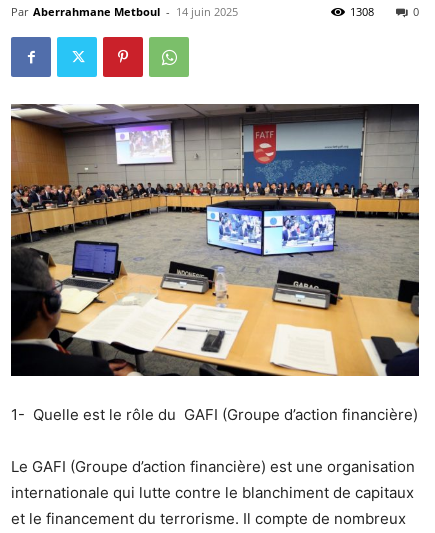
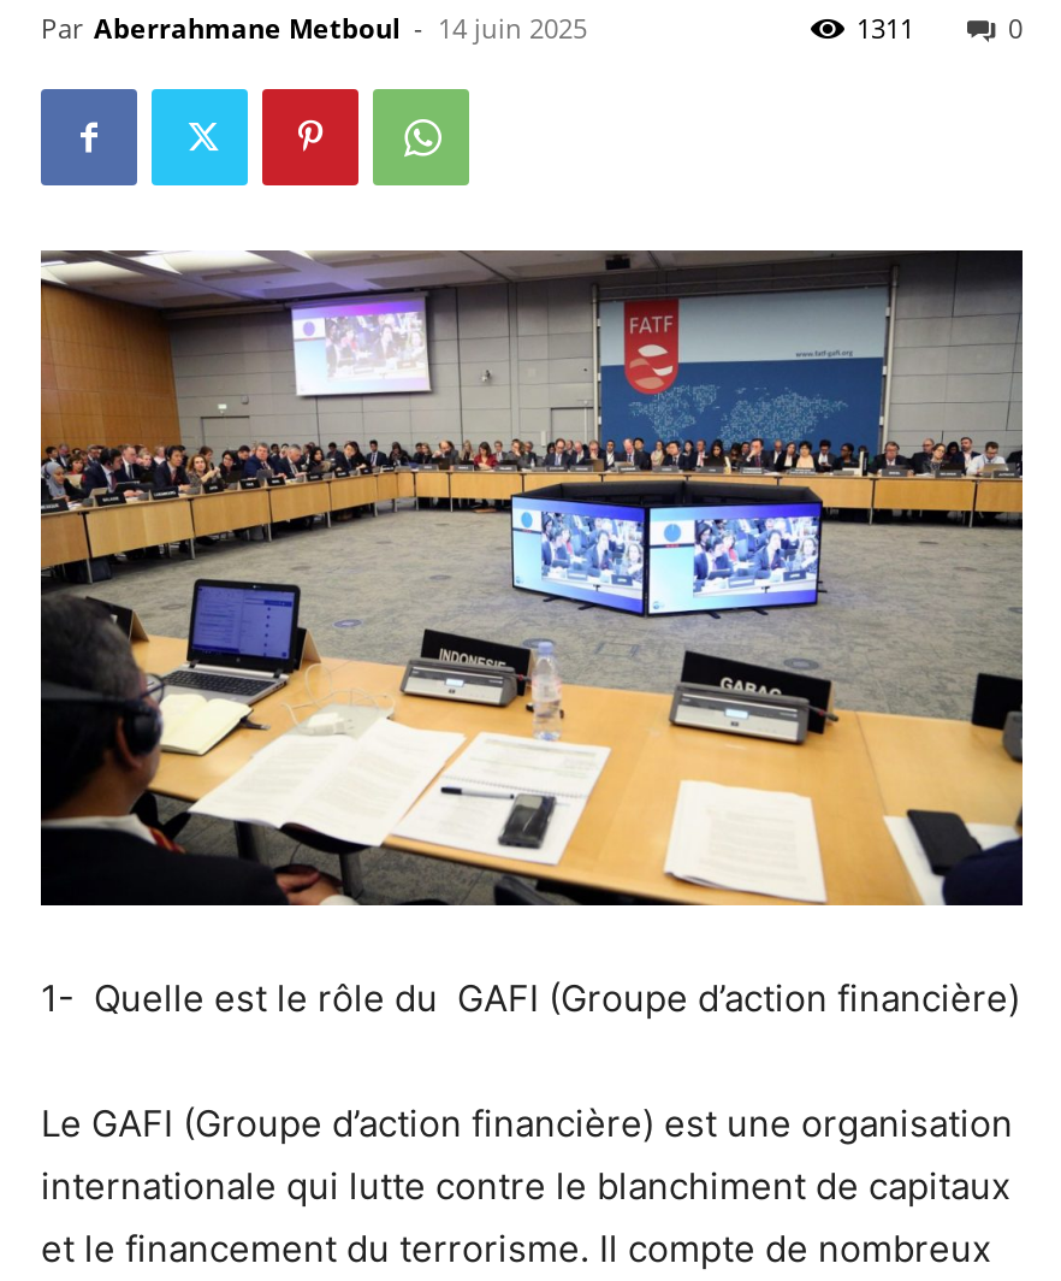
[350,4,374,19] 1308 -> [856,10,914,46] 1311

